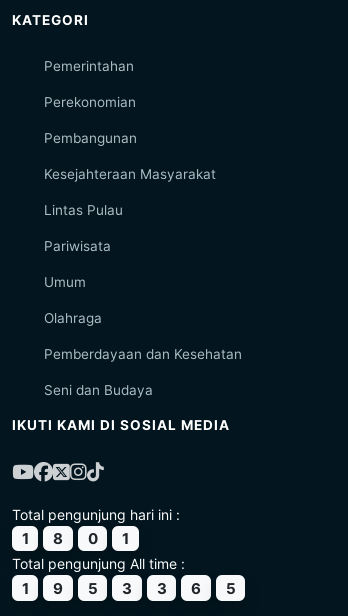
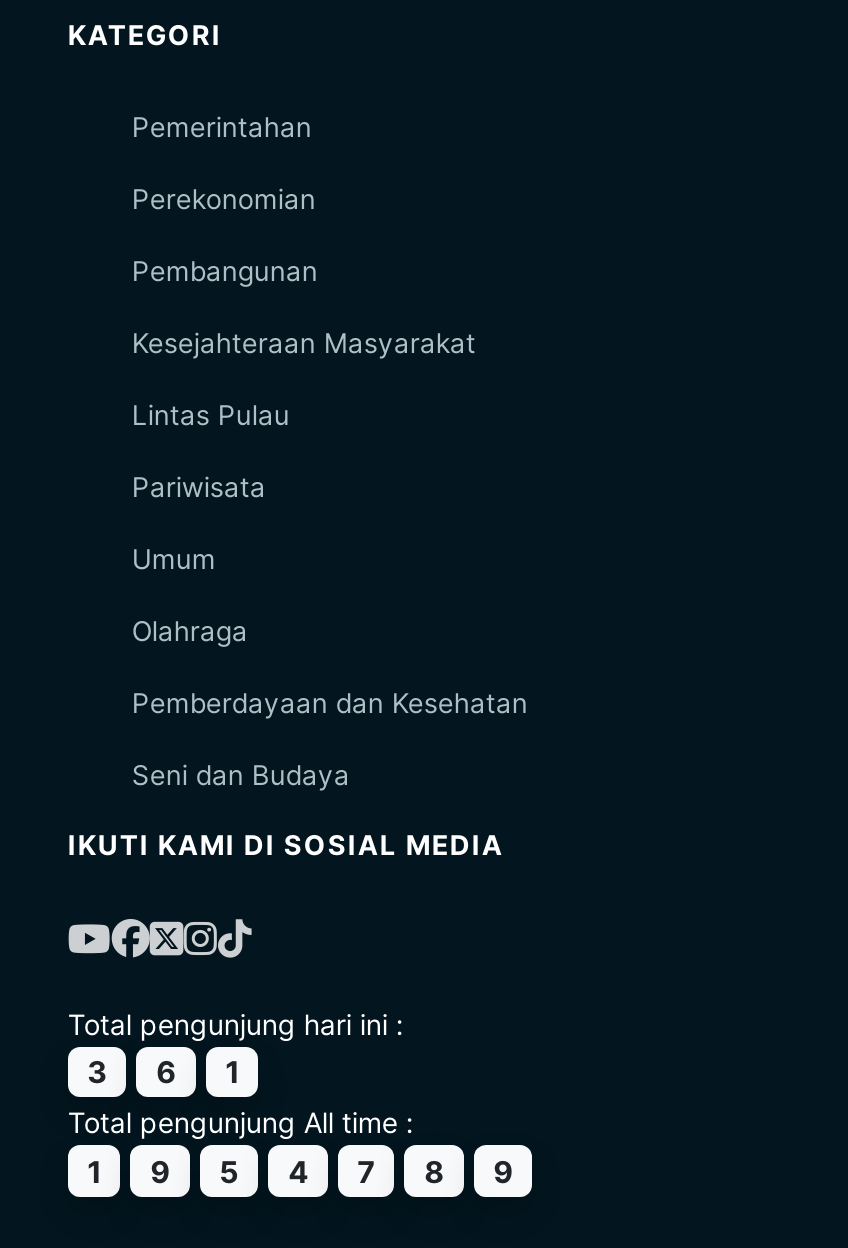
[22,529,98,548] 1 | 8 | 0 -> [87,1053,176,1091] 3 | 6
[122,579,132,598] 3 -> [288,1152,308,1190] 4
[157,579,167,598] 3 -> [357,1152,375,1190] 7
[191,579,201,598] 6 -> [424,1152,444,1190] 8
[226,579,236,598] 5 -> [493,1152,513,1190] 9

